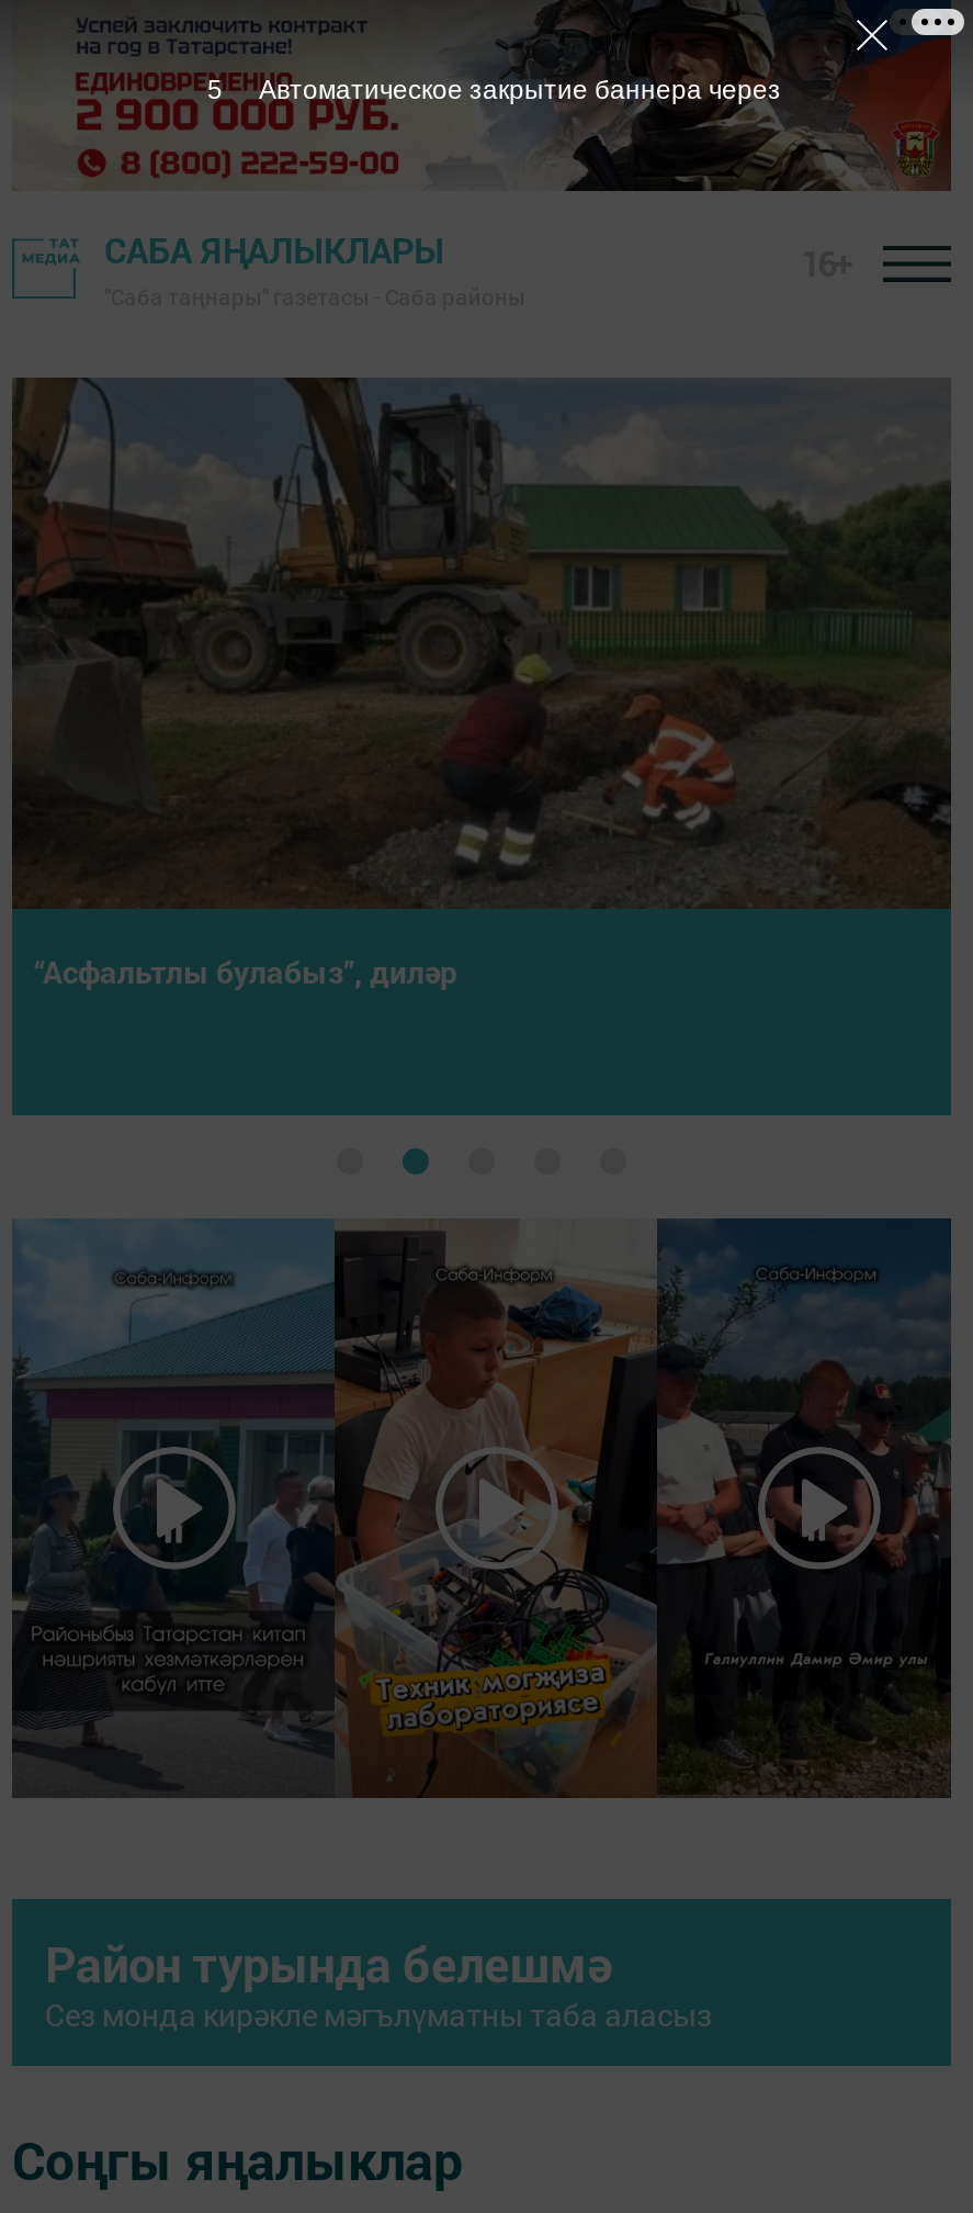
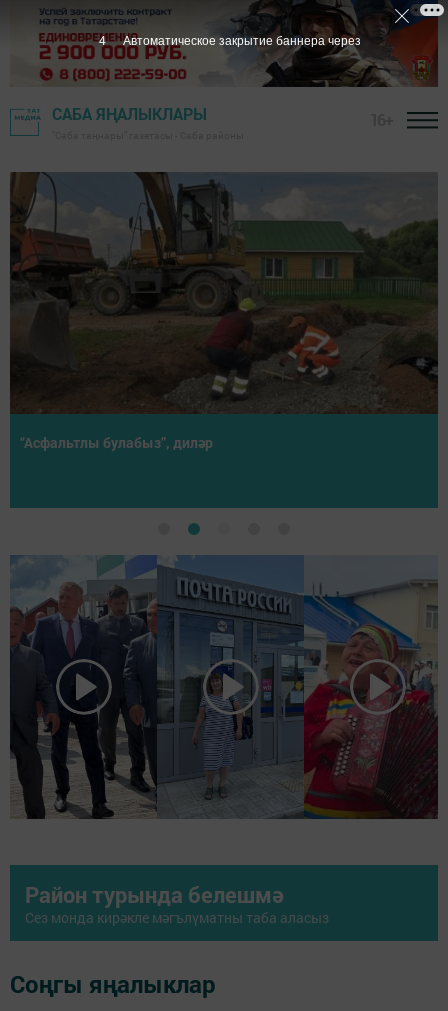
[10,1216,953,1800] [image] -> [9,555,439,819] [image]

